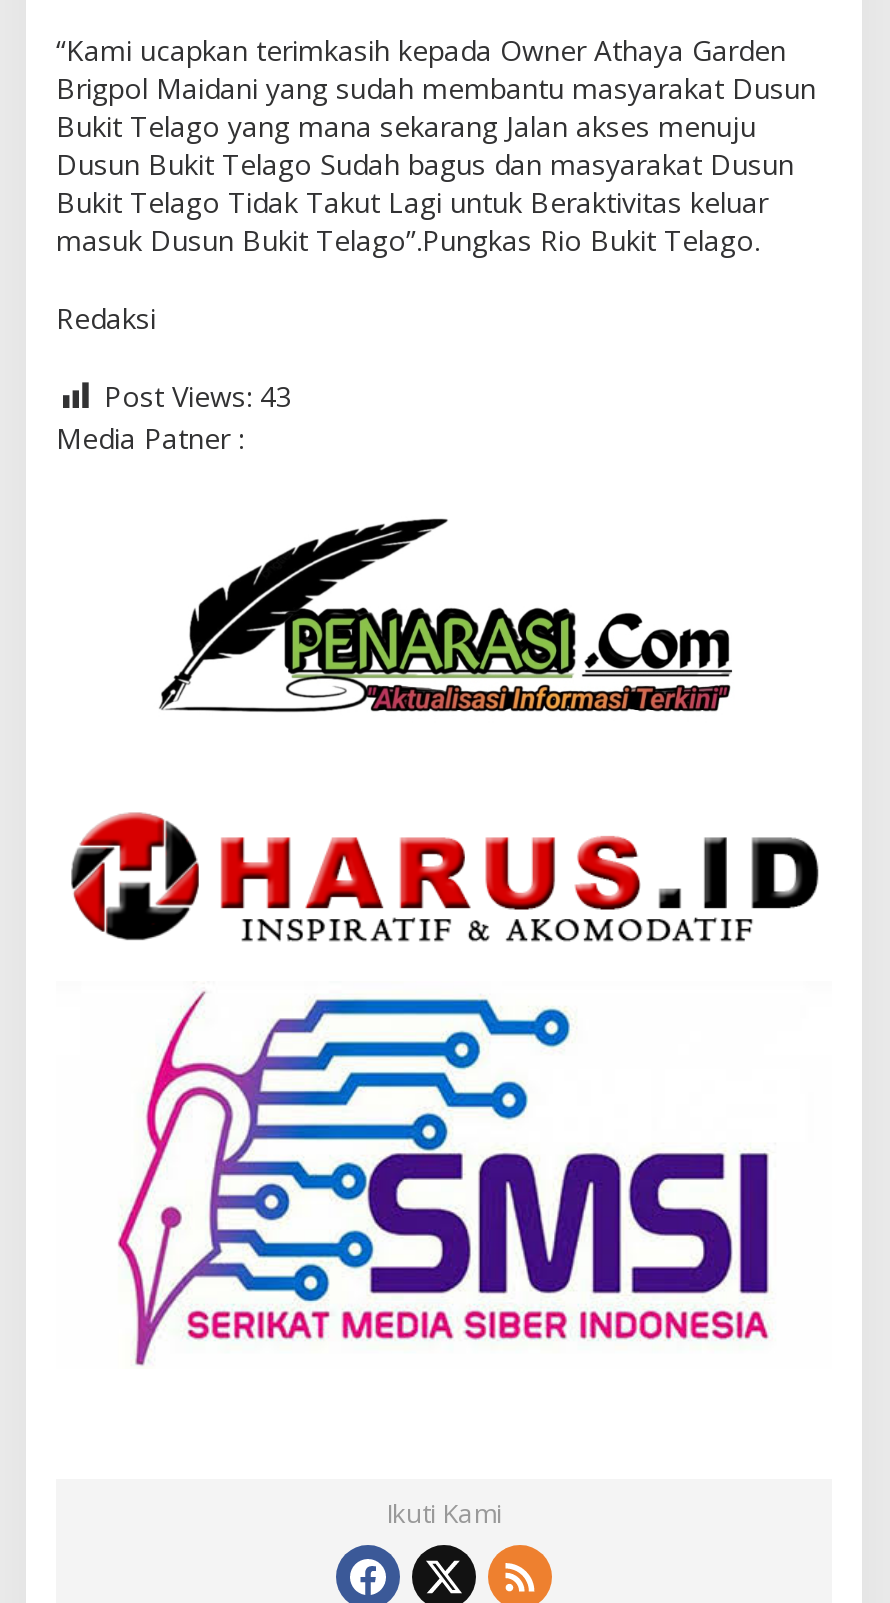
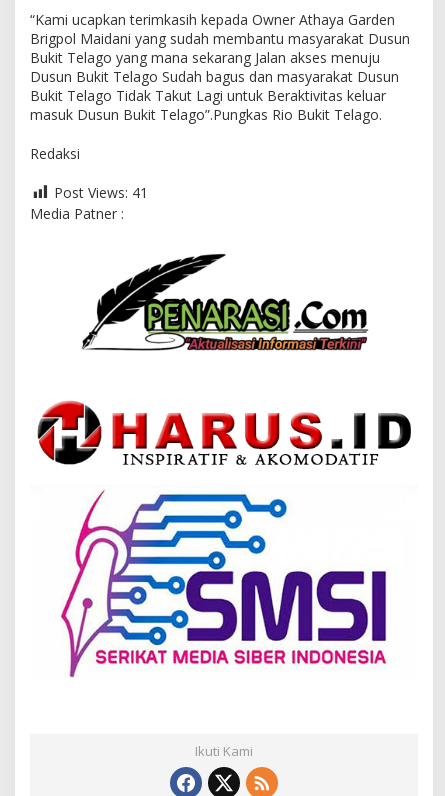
[104,377,292,415] Post Views: 43 -> [54,183,148,202] Post Views: 41

